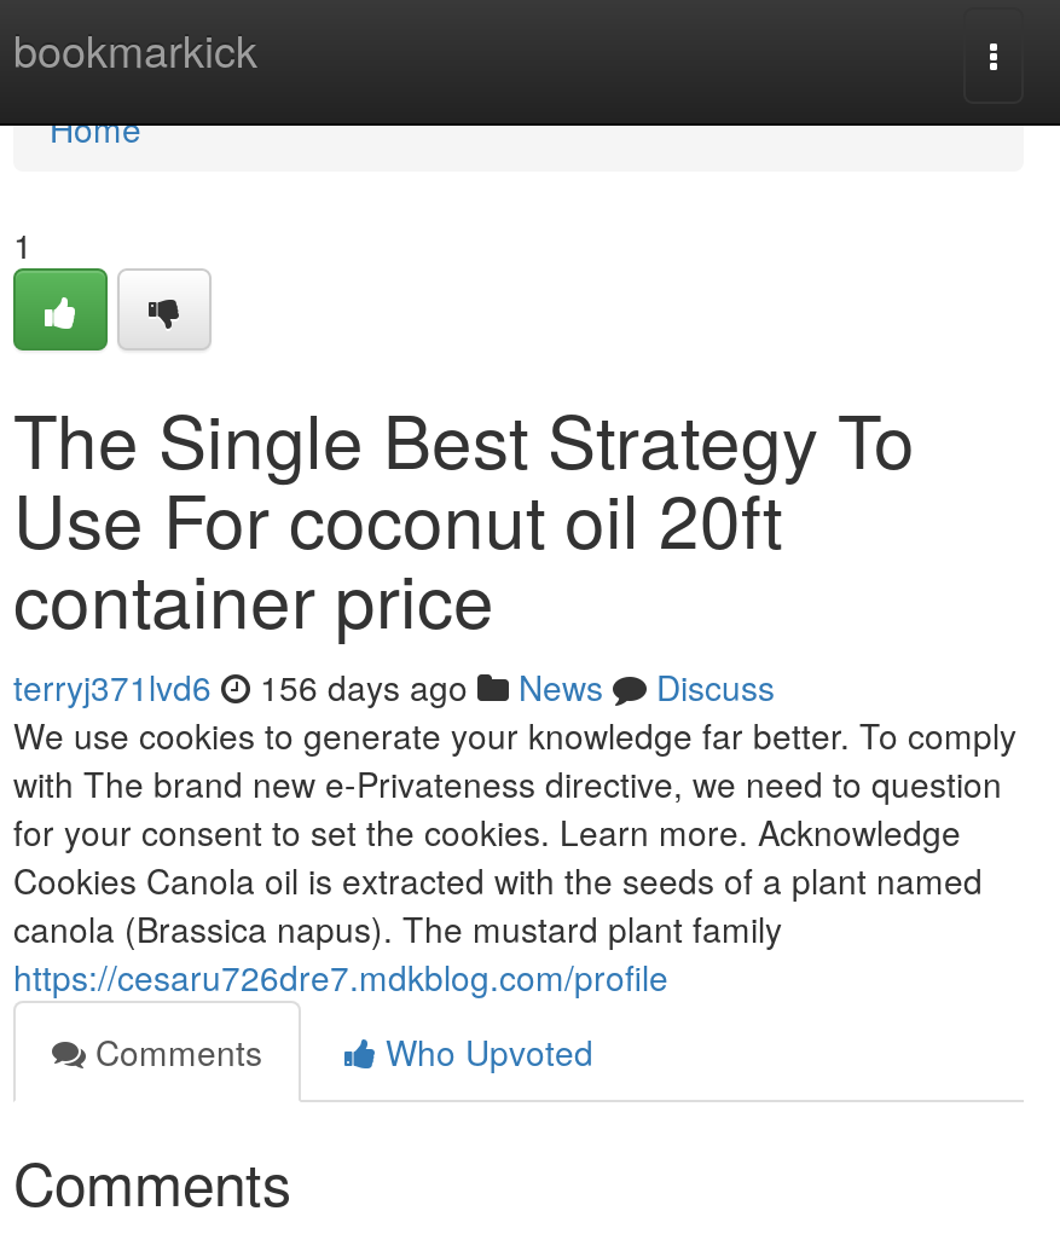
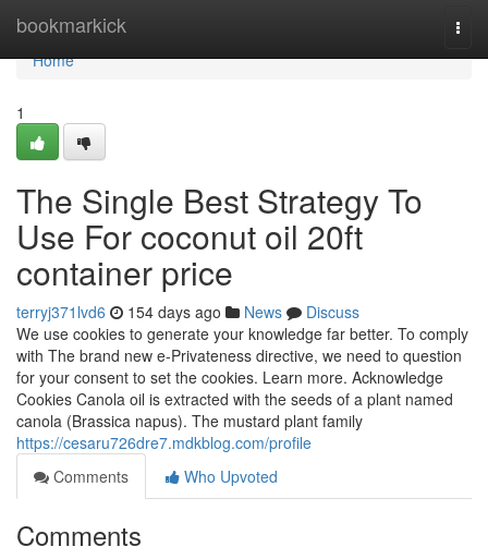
[13,662,775,711] terryj371lvd6 156 days ago News Discuss -> [16,301,359,323] terryj371lvd6 154 days ago News Discuss

